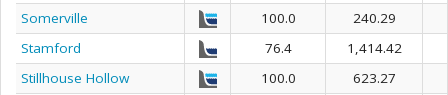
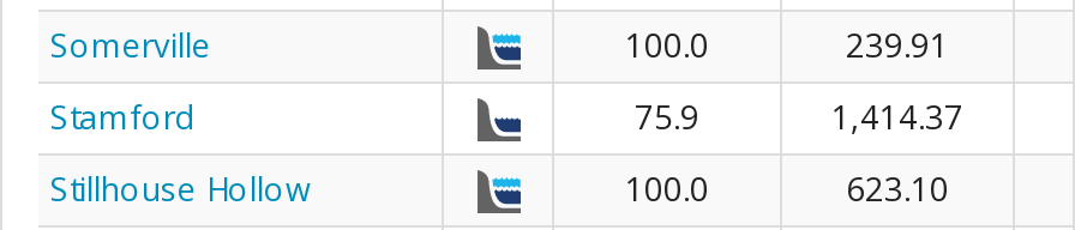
[352,9,395,27] 240.29 -> [846,23,949,66] 239.91
[264,39,291,57] 76.4 -> [635,95,699,138] 75.9
[346,39,401,57] 1,414.42 -> [831,95,963,138] 1,414.37
[352,69,395,87] 623.27 -> [846,167,949,210] 623.10

